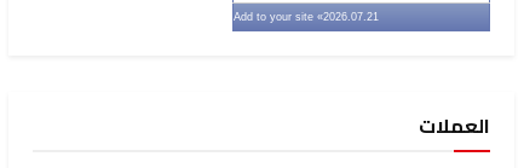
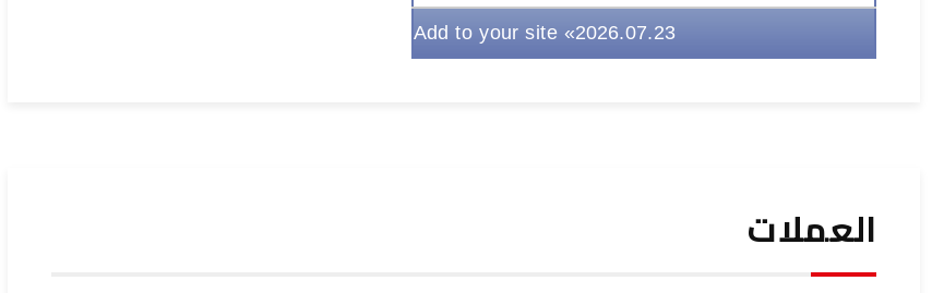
[323,11,379,23] 2026.07.21 -> [575,22,676,43] 2026.07.23

